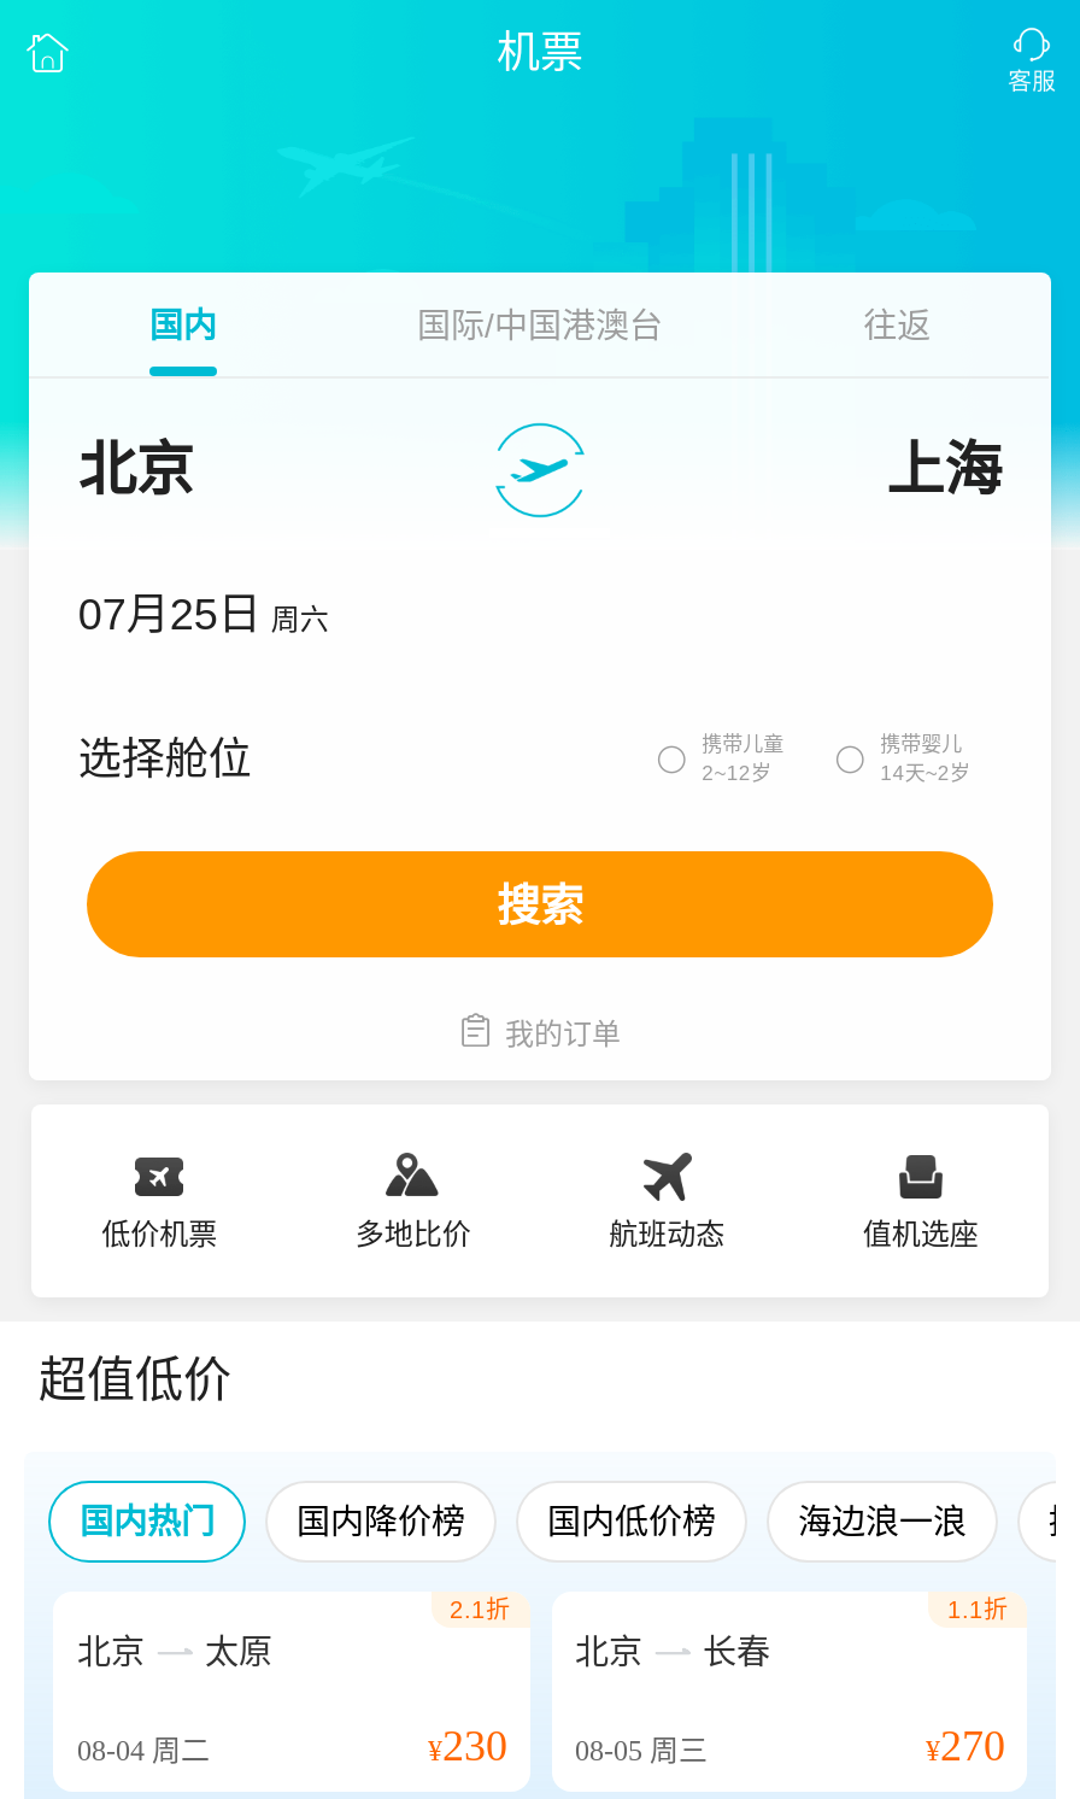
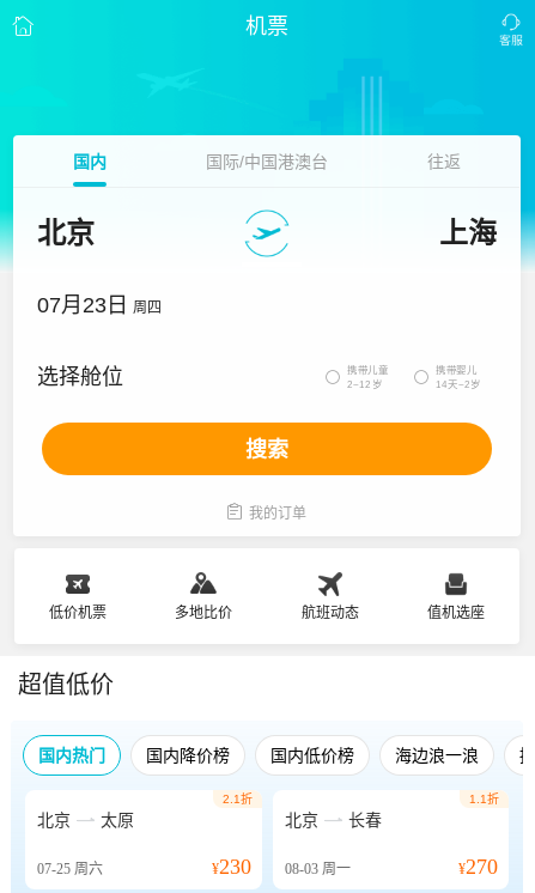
[78,591,329,639] 07月25日 周六 -> [37,293,162,317] 07月23日 周四
[77,1734,210,1768] 08-04周二 -> [37,861,103,877] 07-25周六
[428,1722,708,1770] ¥230 08-05周三 -> [211,855,350,879] ¥230 08-03周一

